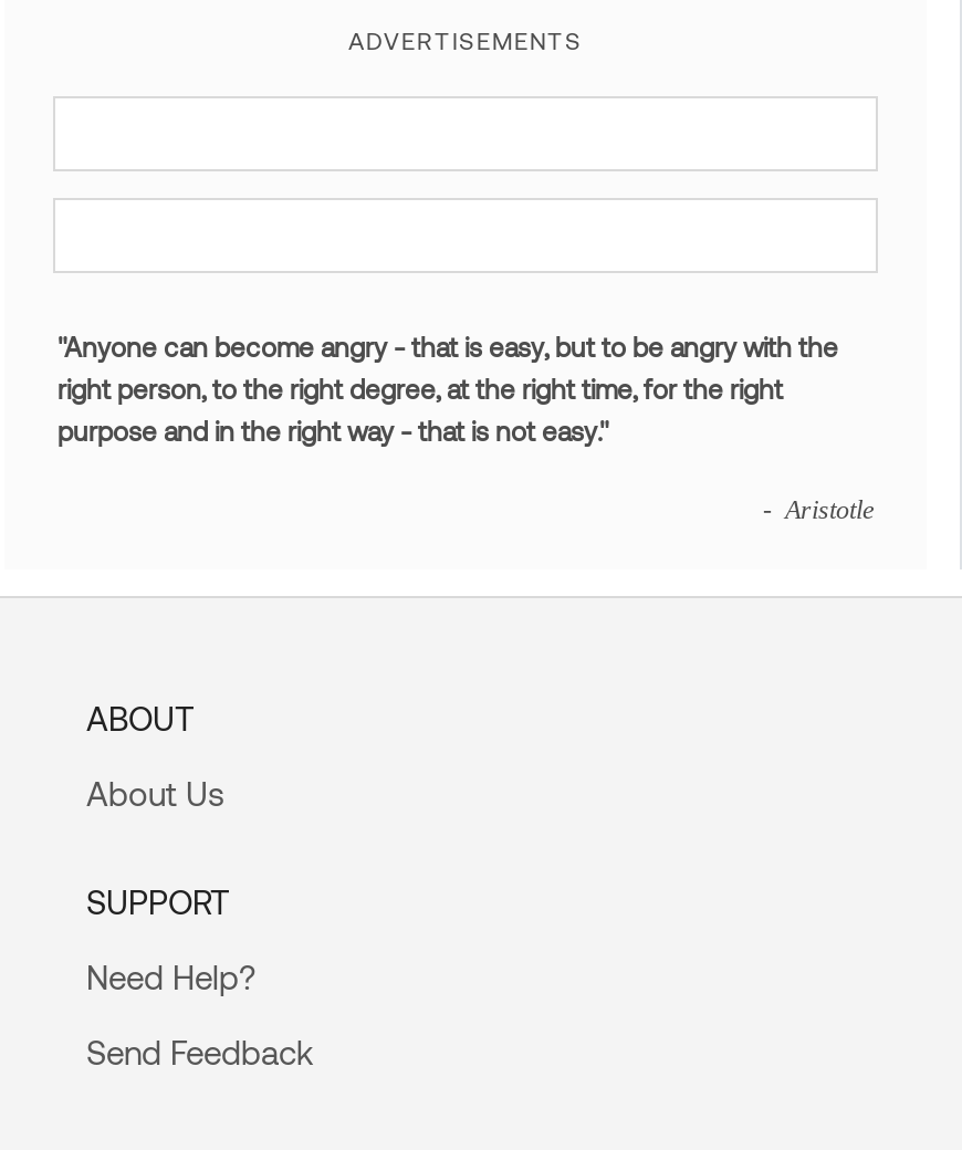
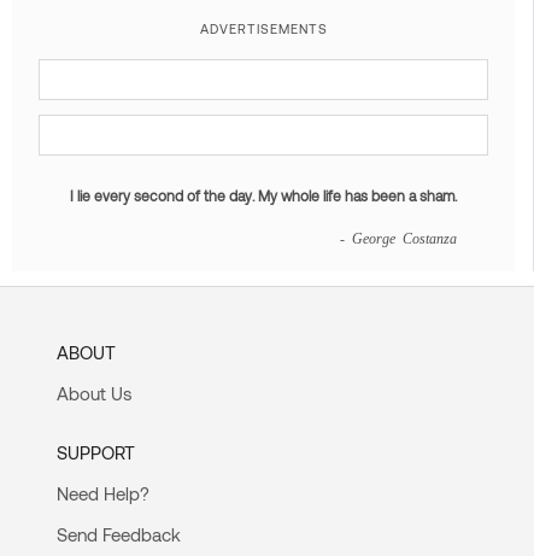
[57,332,838,447] "Anyone can become angry - that is easy, but to be angry with the | right person, to the right degree, at the right time, for the right | purpose and in the right way - that is not easy." -> [70,187,457,204] I lie every second of the day. My whole life has been a sham.
[763,495,874,522] - Aristotle -> [340,231,457,245] - George Costanza

